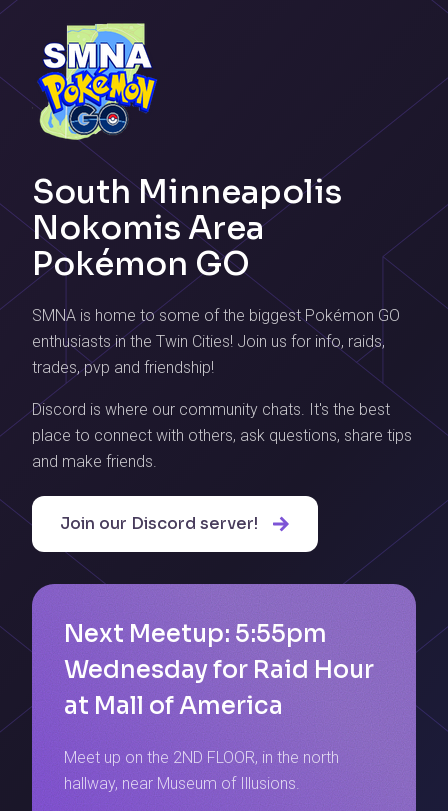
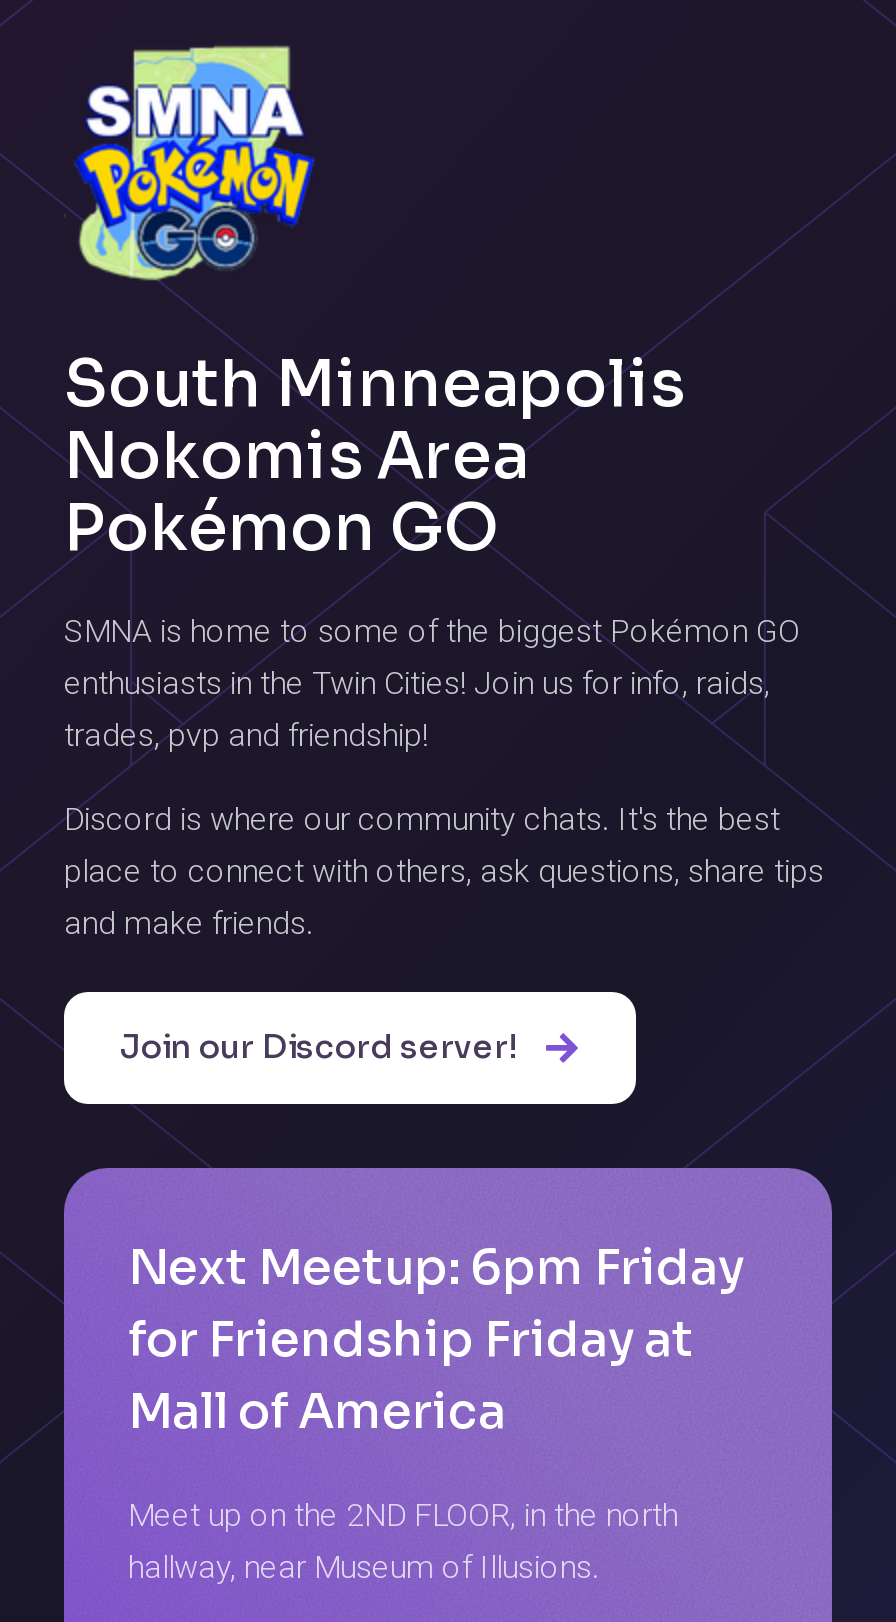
[64,619,374,721] Next Meetup: 5:55pm | Wednesday for Raid Hour | at Mall of America -> [128,1238,744,1442] Next Meetup: 6pm Friday | for Friendship Friday at | Mall of America

